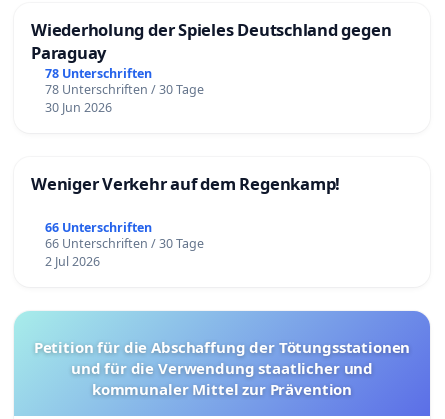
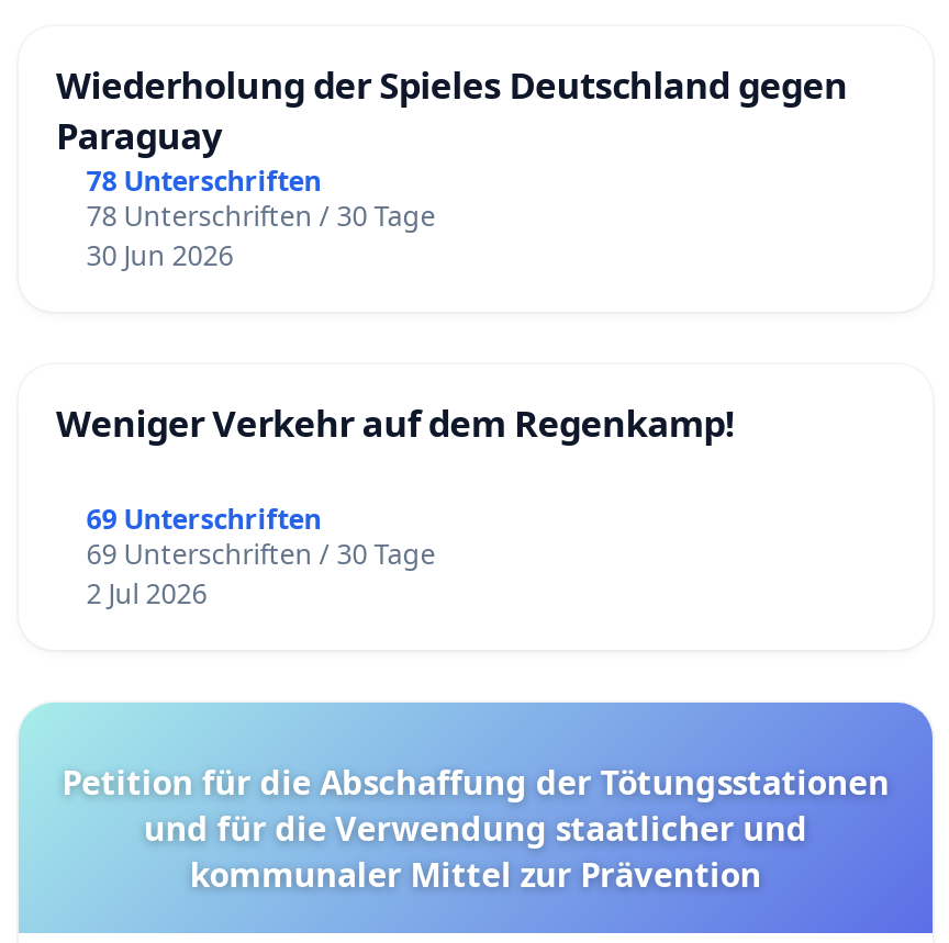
[45,219,152,236] 66 Unterschriften -> [86,501,321,538] 69 Unterschriften
[45,235,204,252] 66 Unterschriften / 30 Tage -> [86,536,436,573] 69 Unterschriften / 30 Tage

